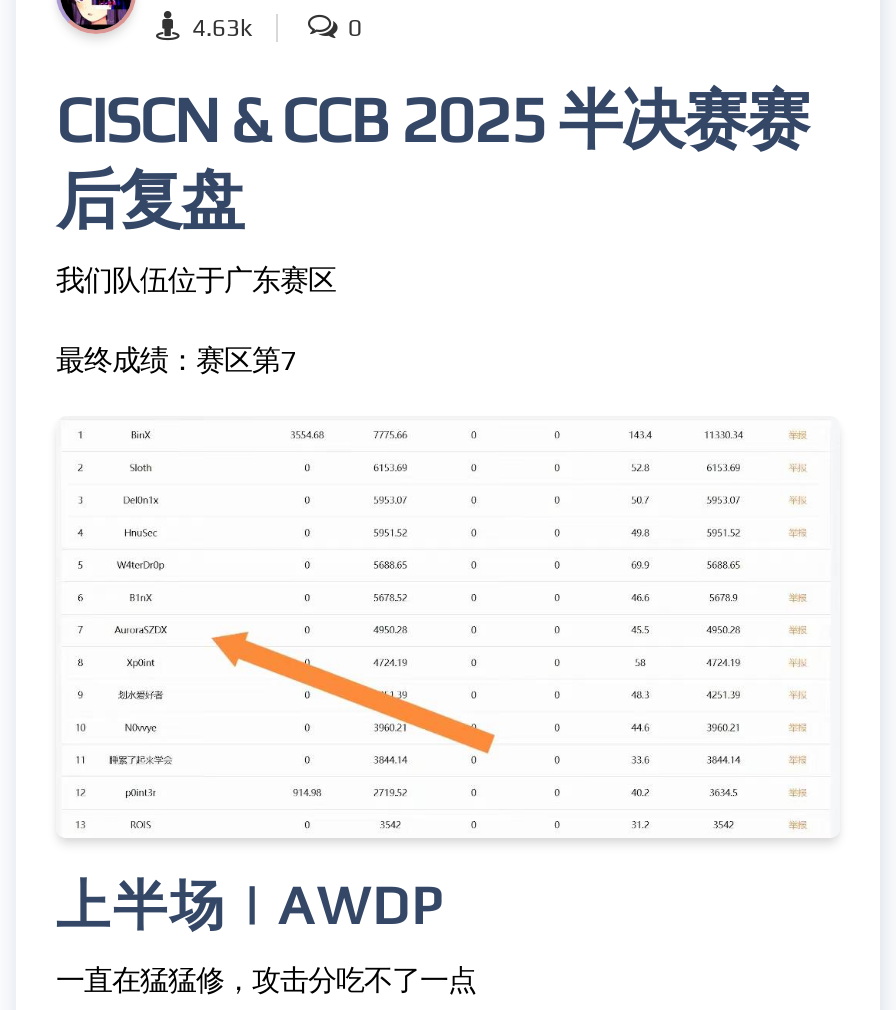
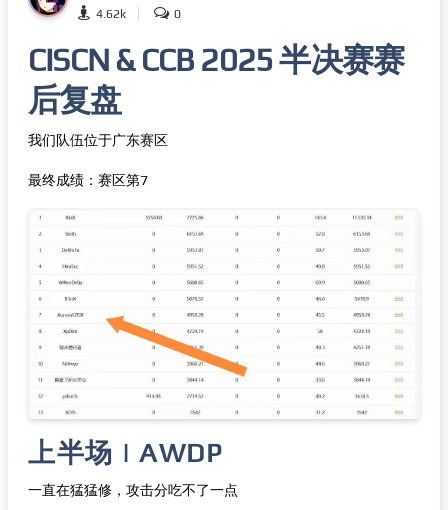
[192,14,252,42] 4.63k -> [96,7,126,21] 4.62k

